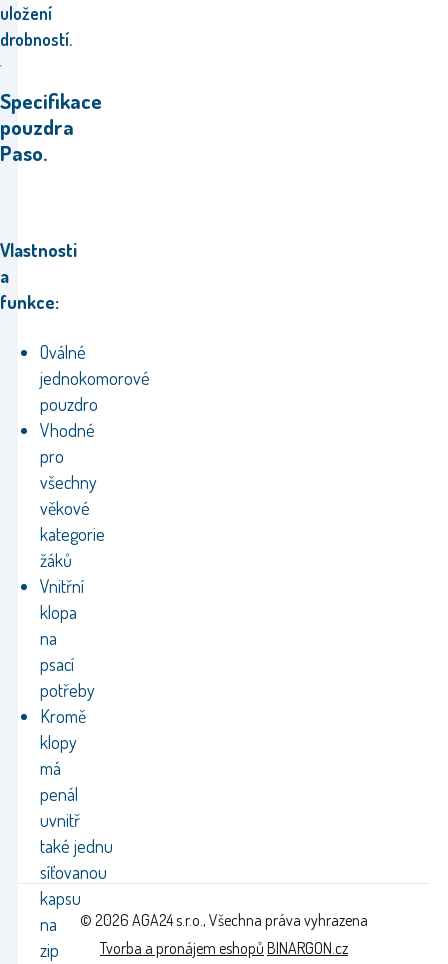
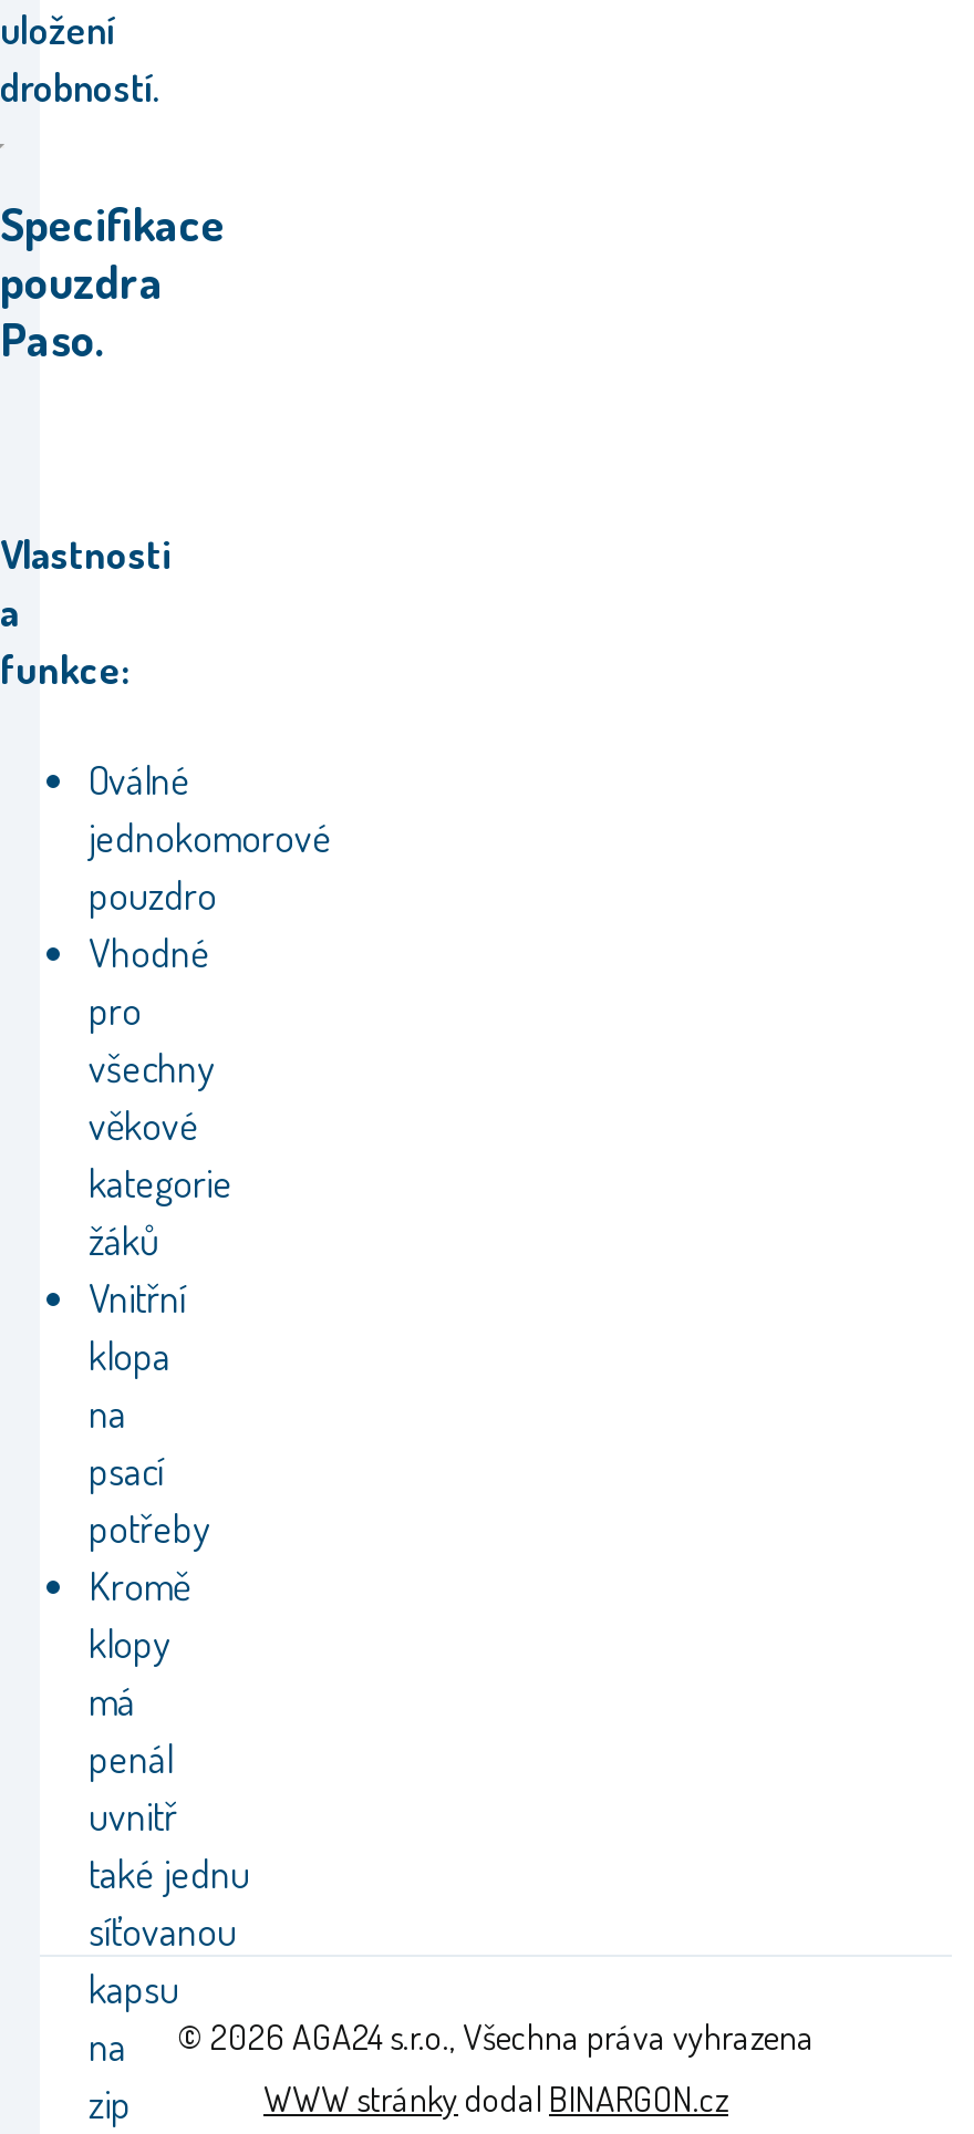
[100,938,348,958] Tvorba a pronájem eshopů BINARGON.cz -> [263,2077,728,2121] WWW stránky dodal BINARGON.cz

